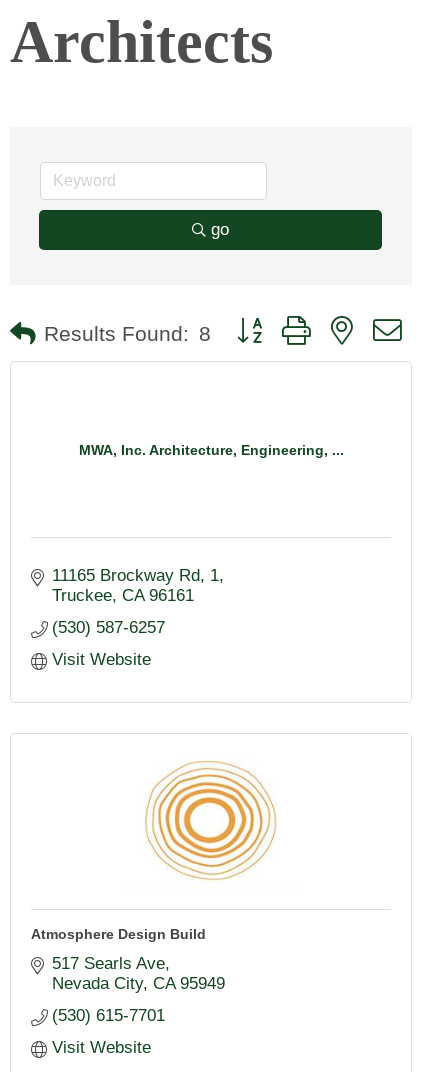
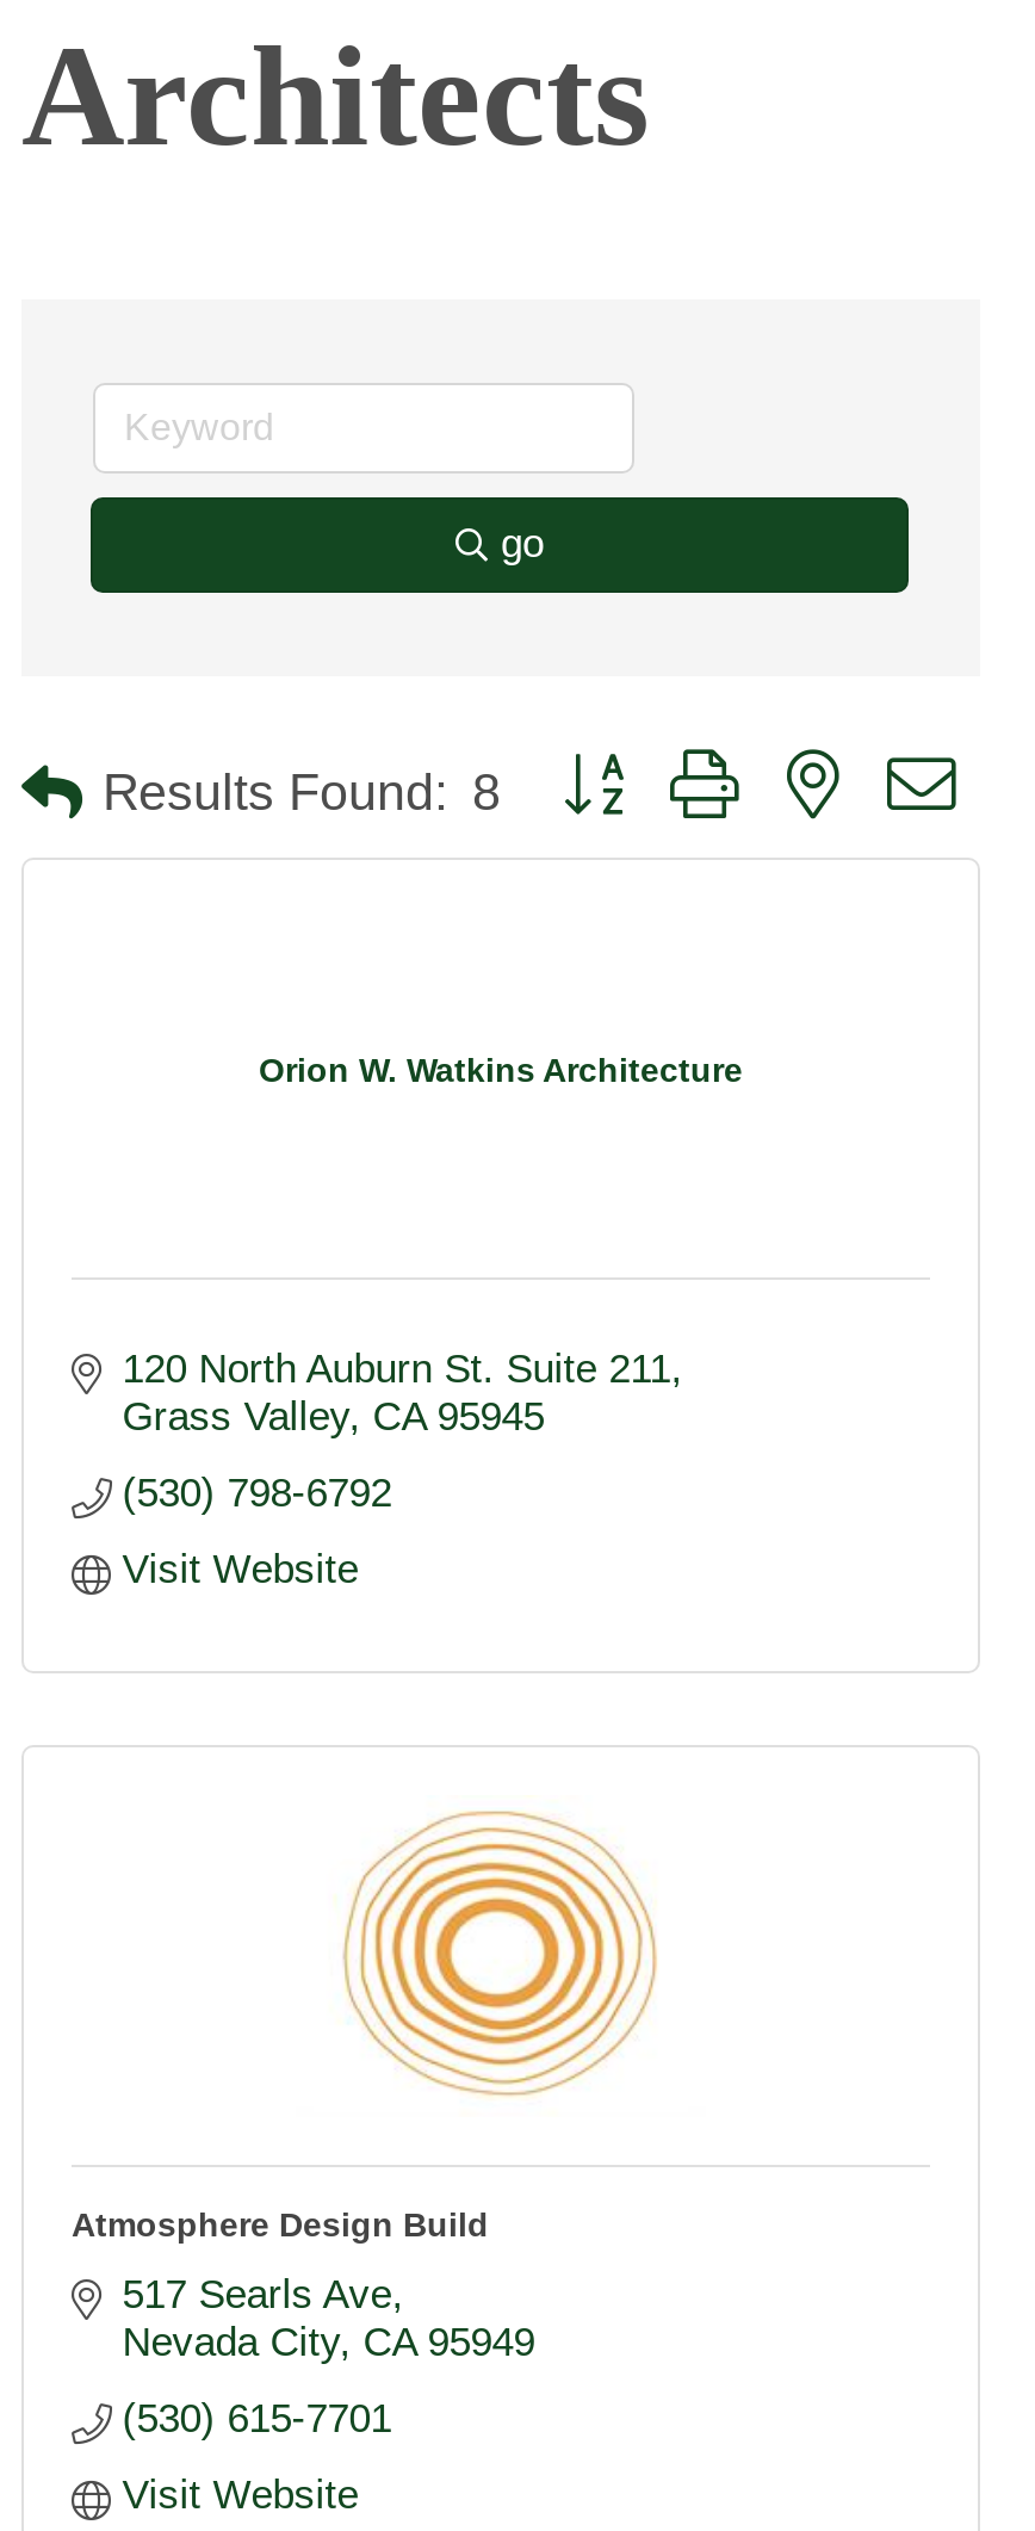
[78,441,343,457] MWA, Inc. Architecture, Engineering, ... -> [259,1050,743,1088] Orion W. Watkins Architecture
[52,566,219,605] 11165 Brockway Rd, 1 | Truckee CA 96161 -> [122,1347,671,1440] 120 North Auburn St. Suite 211 | Grass Valley CA 95945
[52,618,165,637] (530) 587-6257 -> [122,1471,392,1516] (530) 798-6792

